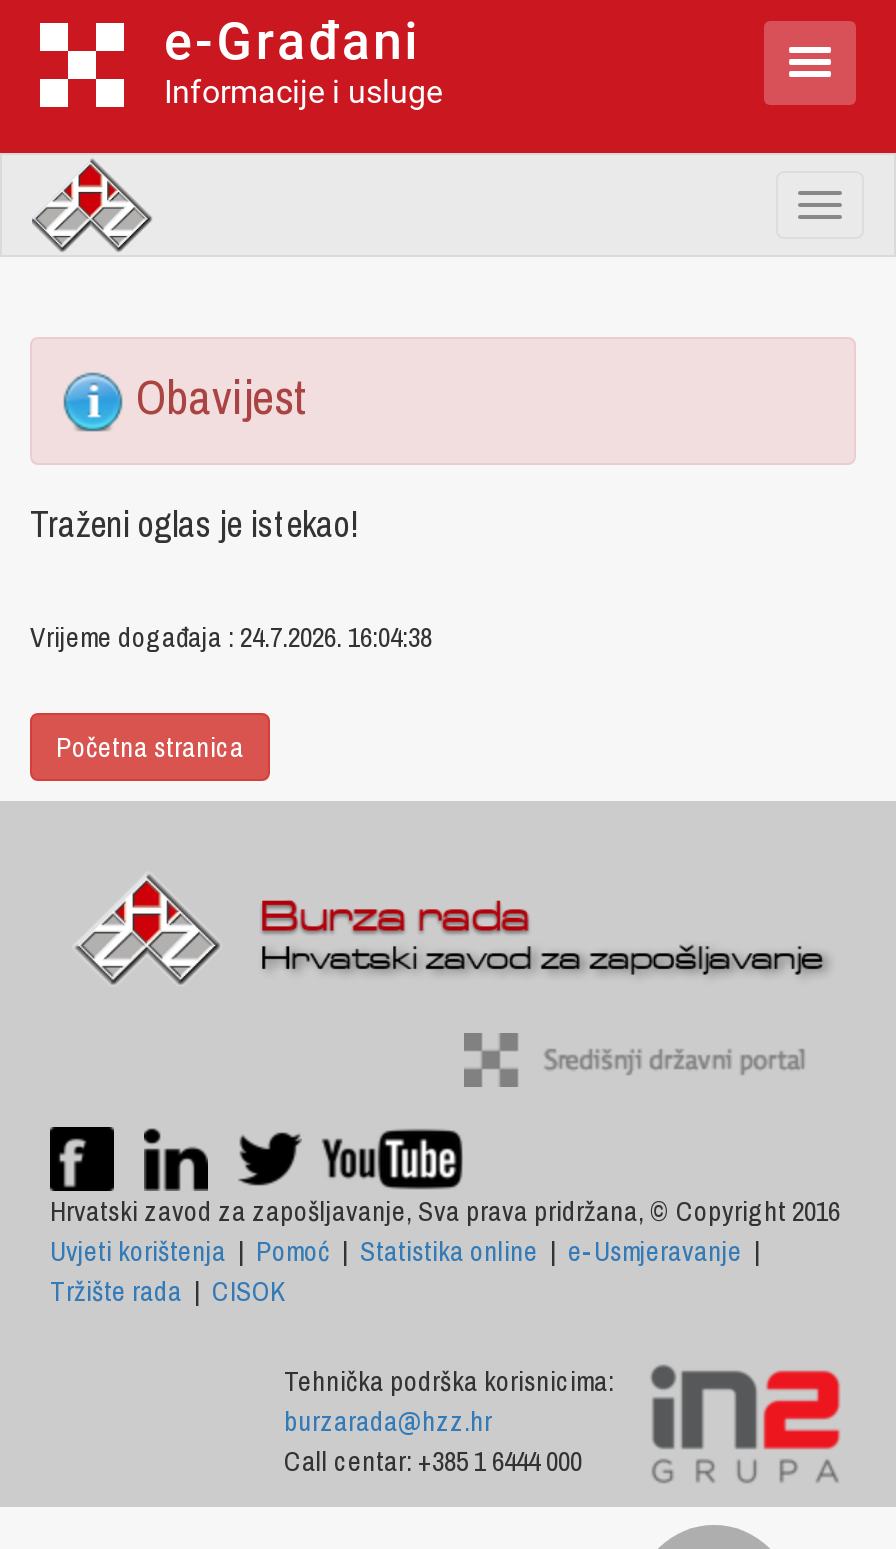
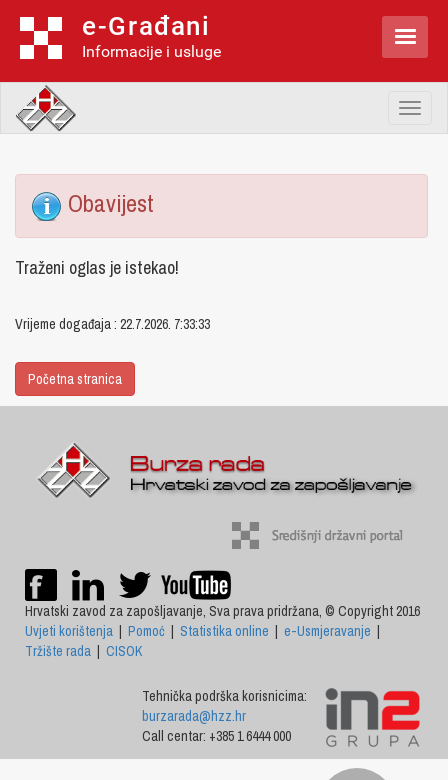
[30,619,432,655] Vrijeme događaja : 24.7.2026. 16:04:38 -> [15,315,210,333] Vrijeme događaja : 22.7.2026. 7:33:33

